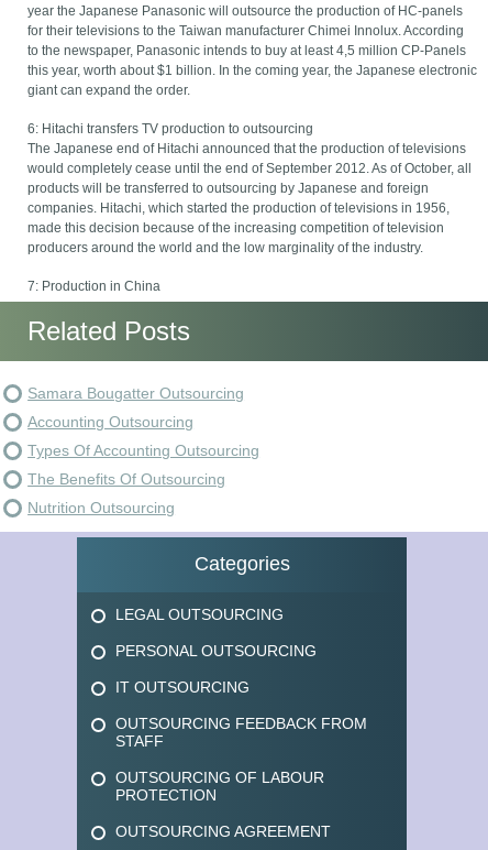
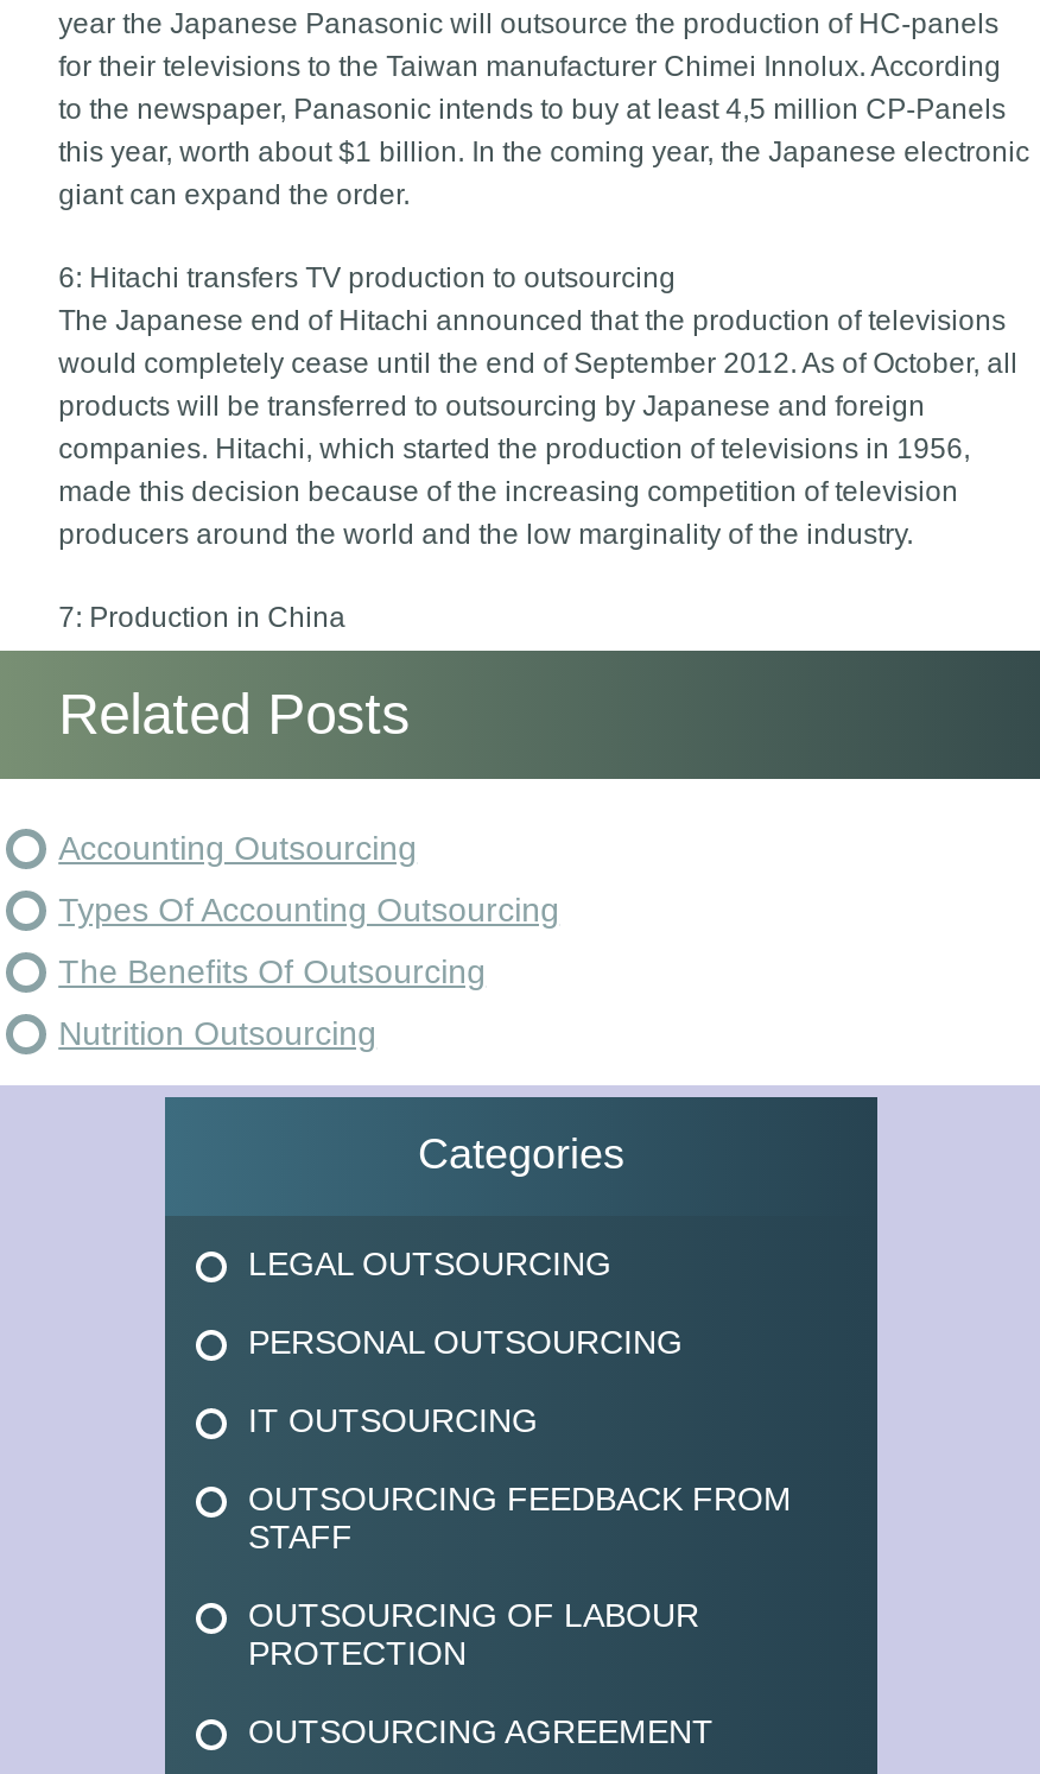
[28,384,244,402] Samara Bougatter Outsourcing -> none

